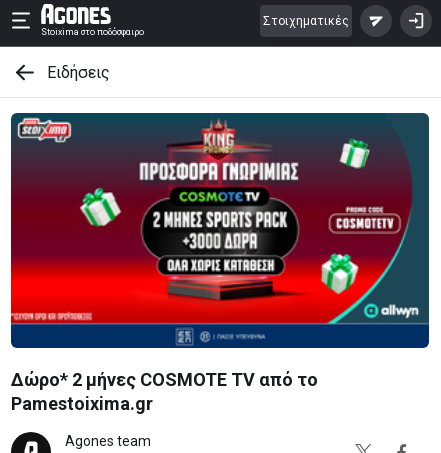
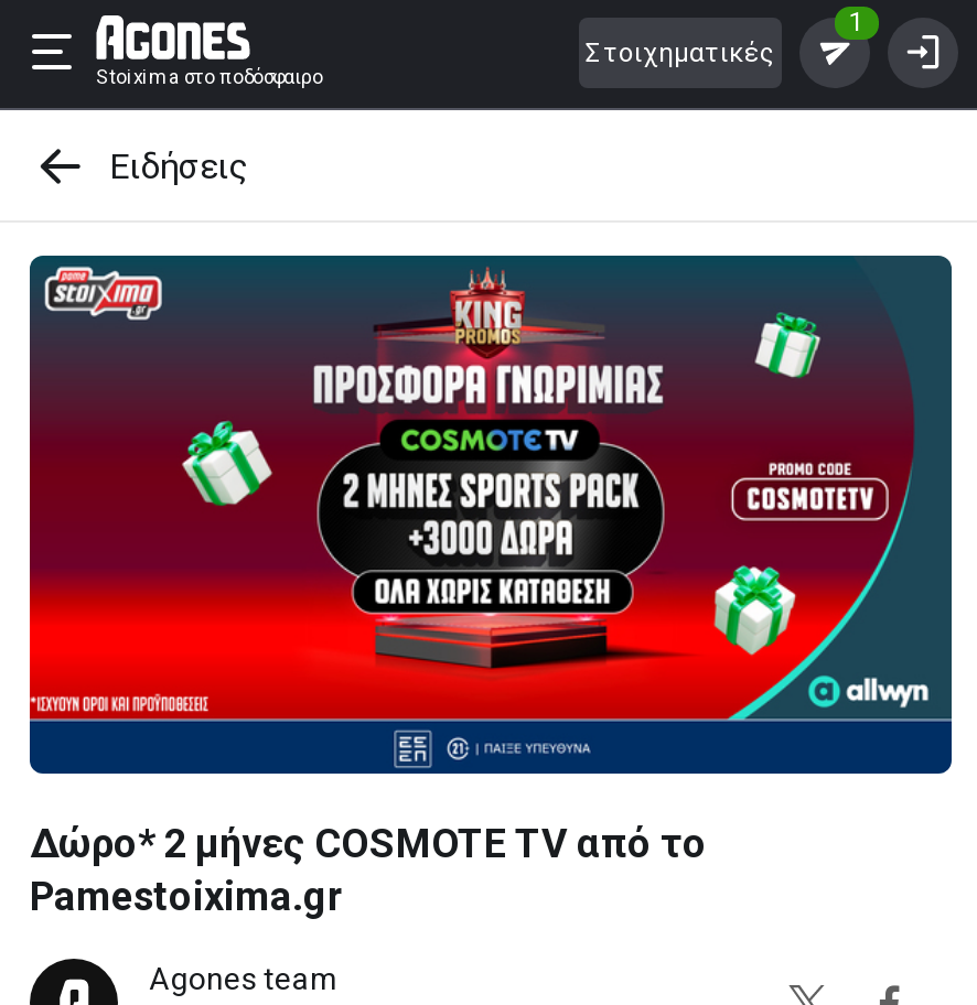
none -> [849,6,865,36] 1

